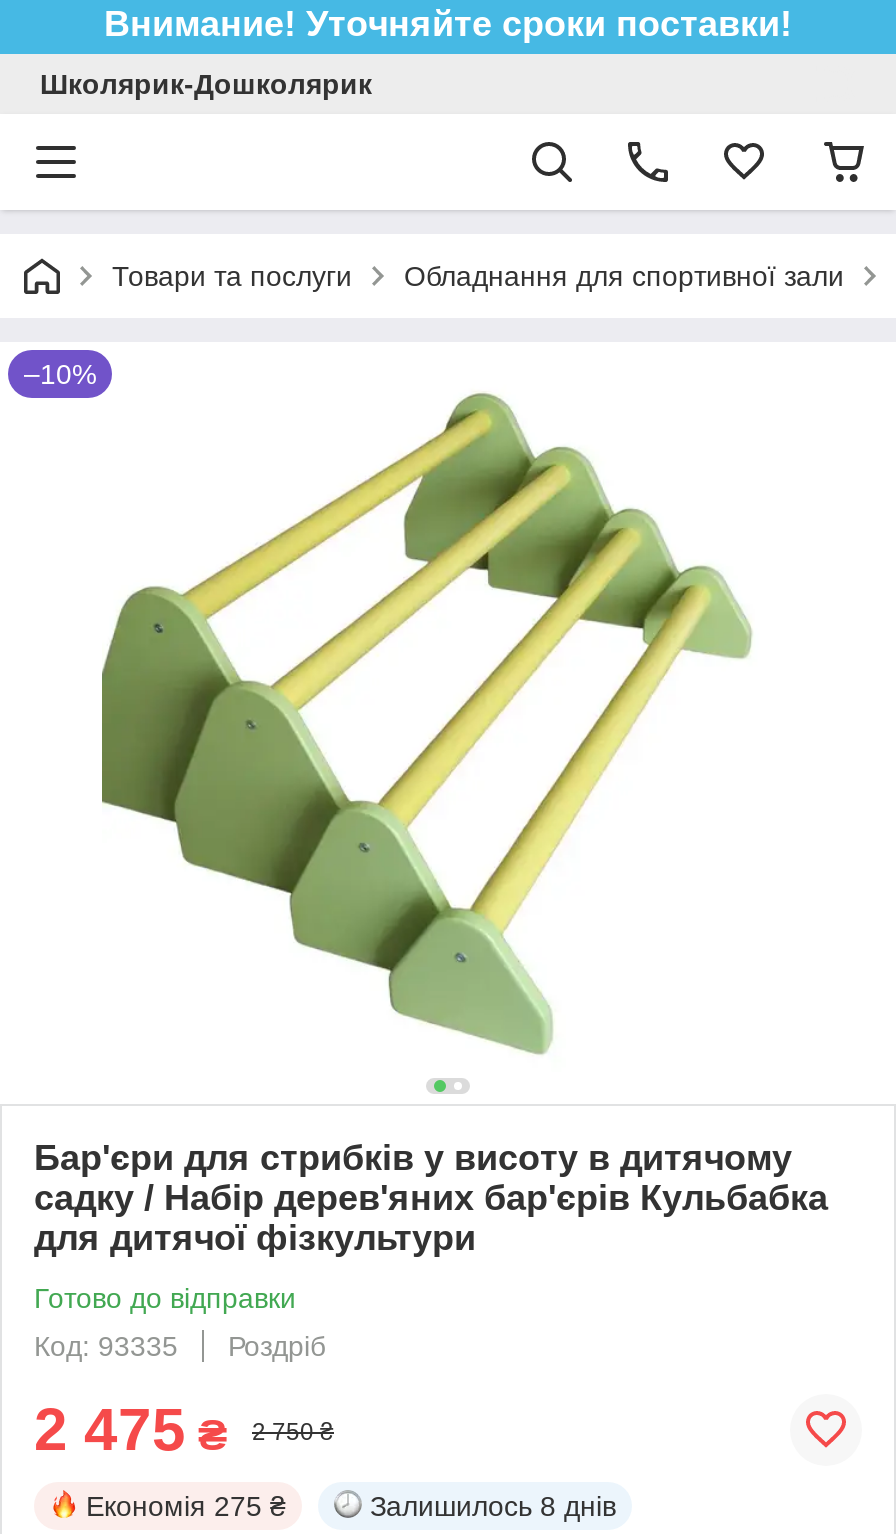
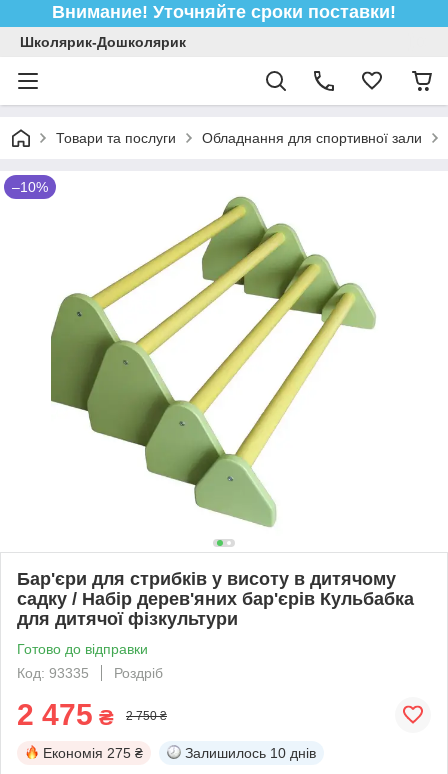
[370,1490,616,1522] Залишилось 8 днів -> [185,745,316,761] Залишилось 10 днів

